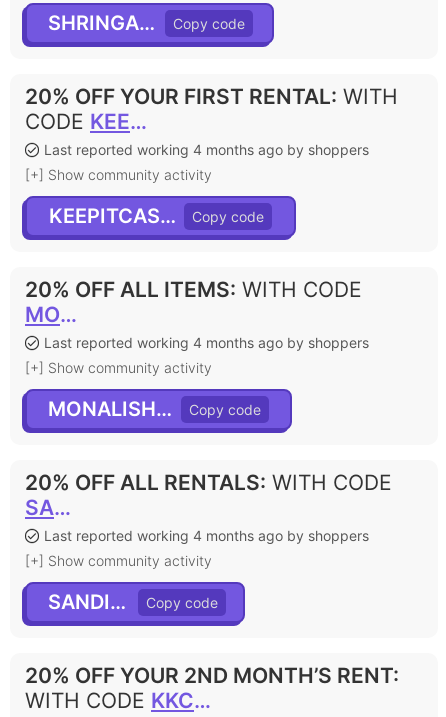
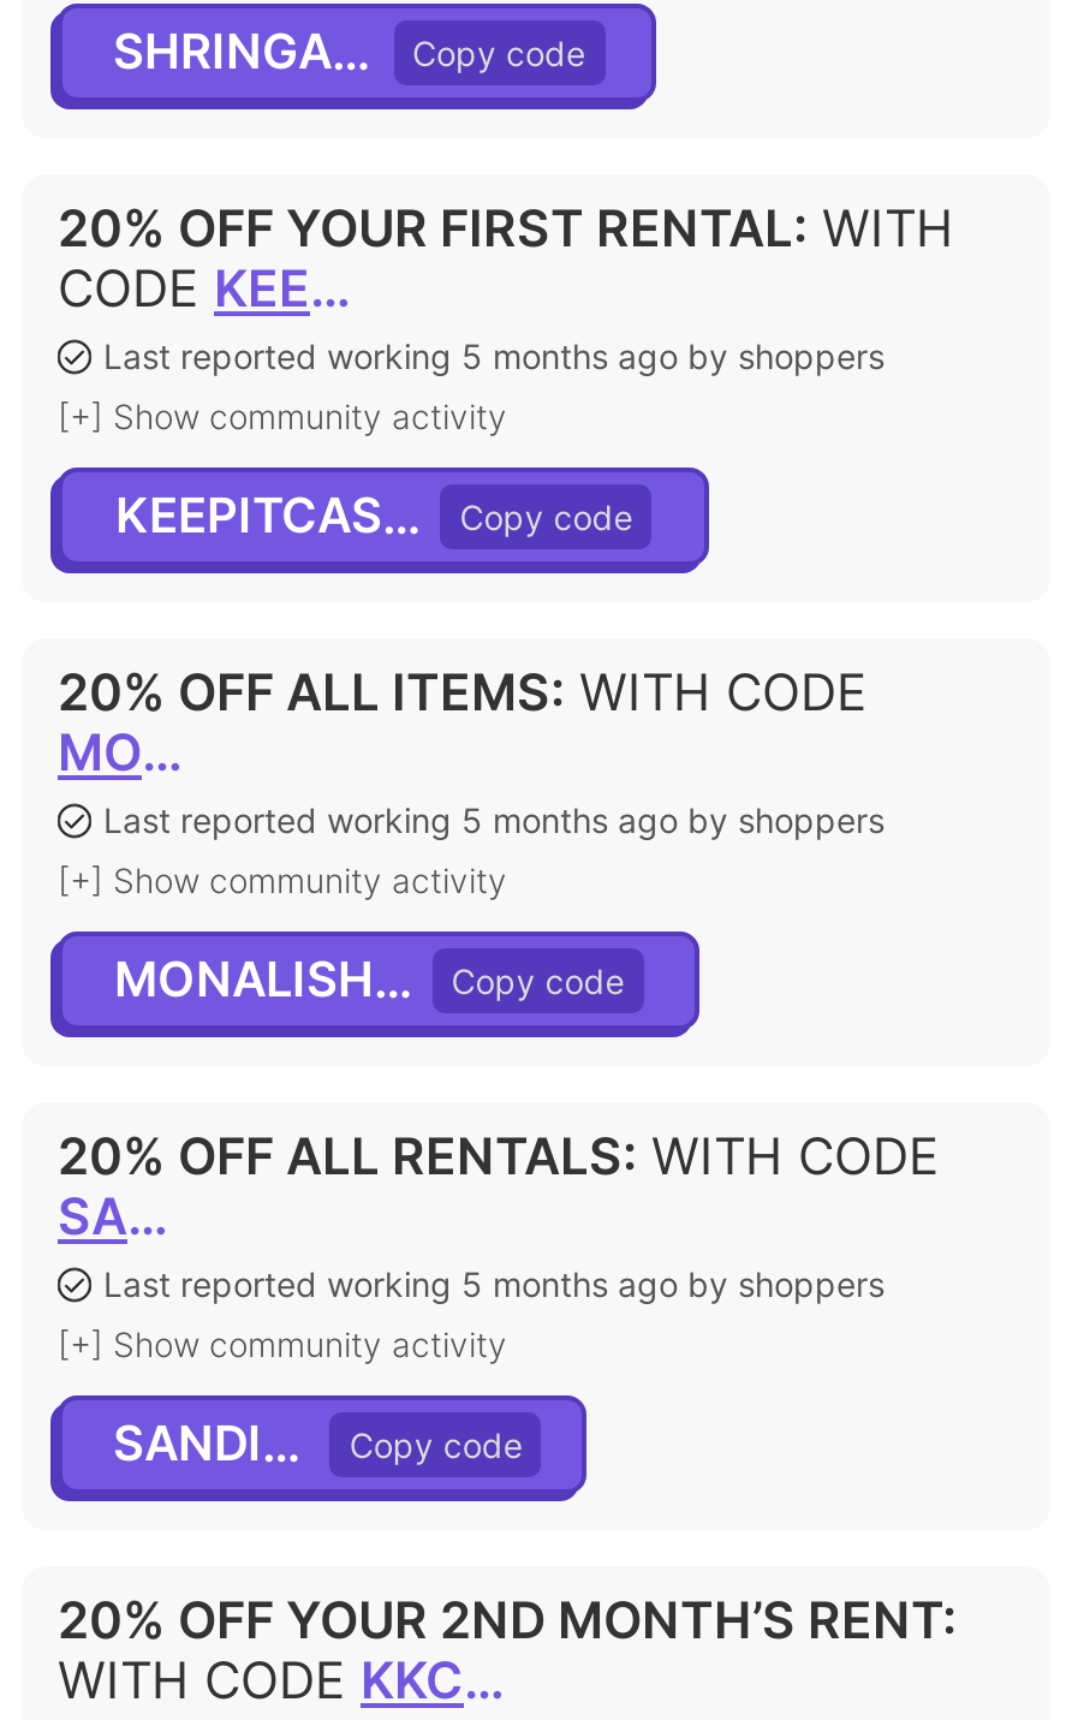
[44,141,369,158] Last reported working 4 months ago by shoppers -> [103,335,885,376] Last reported working 5 months ago by shoppers
[44,334,369,351] Last reported working 4 months ago by shoppers -> [103,799,885,840] Last reported working 5 months ago by shoppers
[44,527,369,544] Last reported working 4 months ago by shoppers -> [103,1263,885,1304] Last reported working 5 months ago by shoppers

